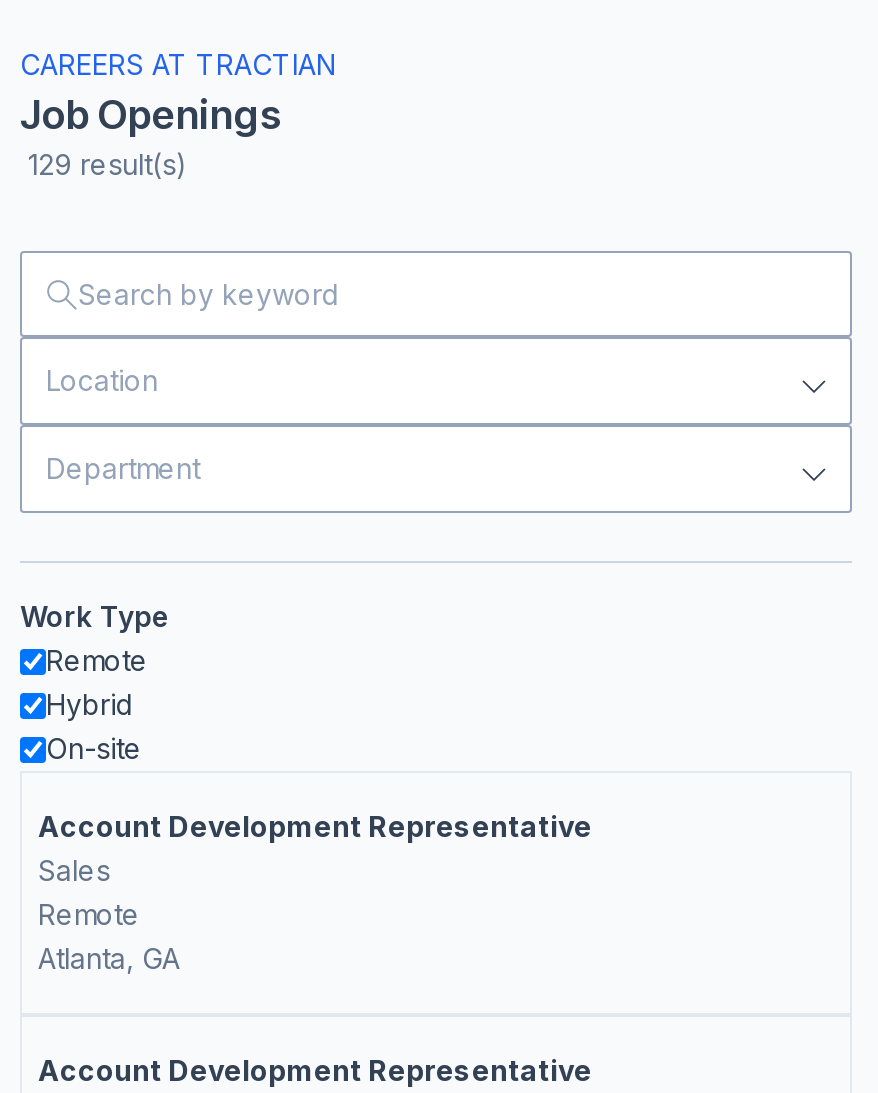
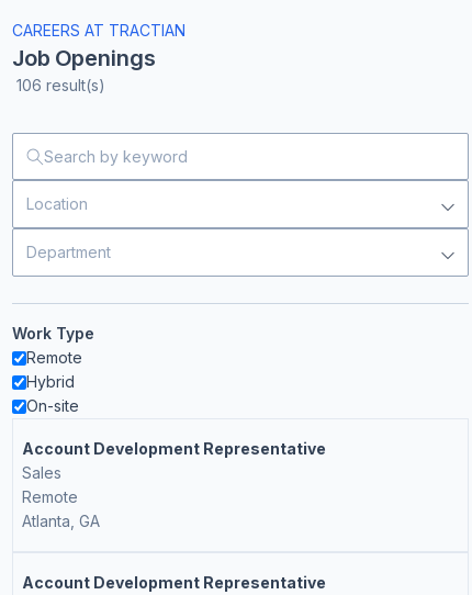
[28,147,188,181] 129 result(s) -> [16,76,105,94] 106 result(s)

